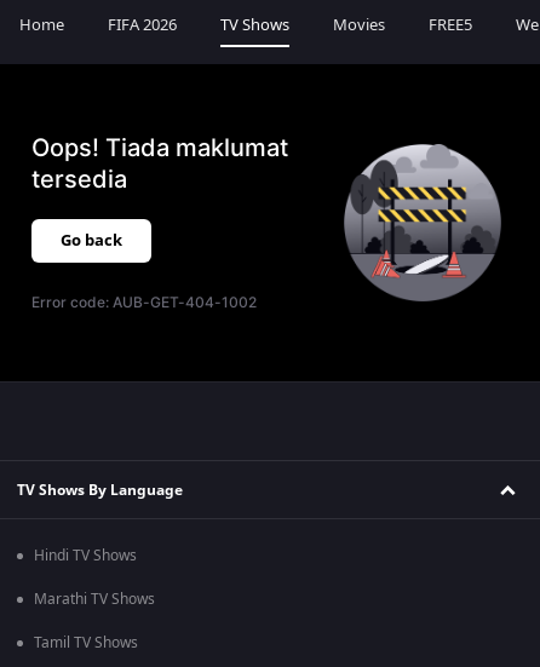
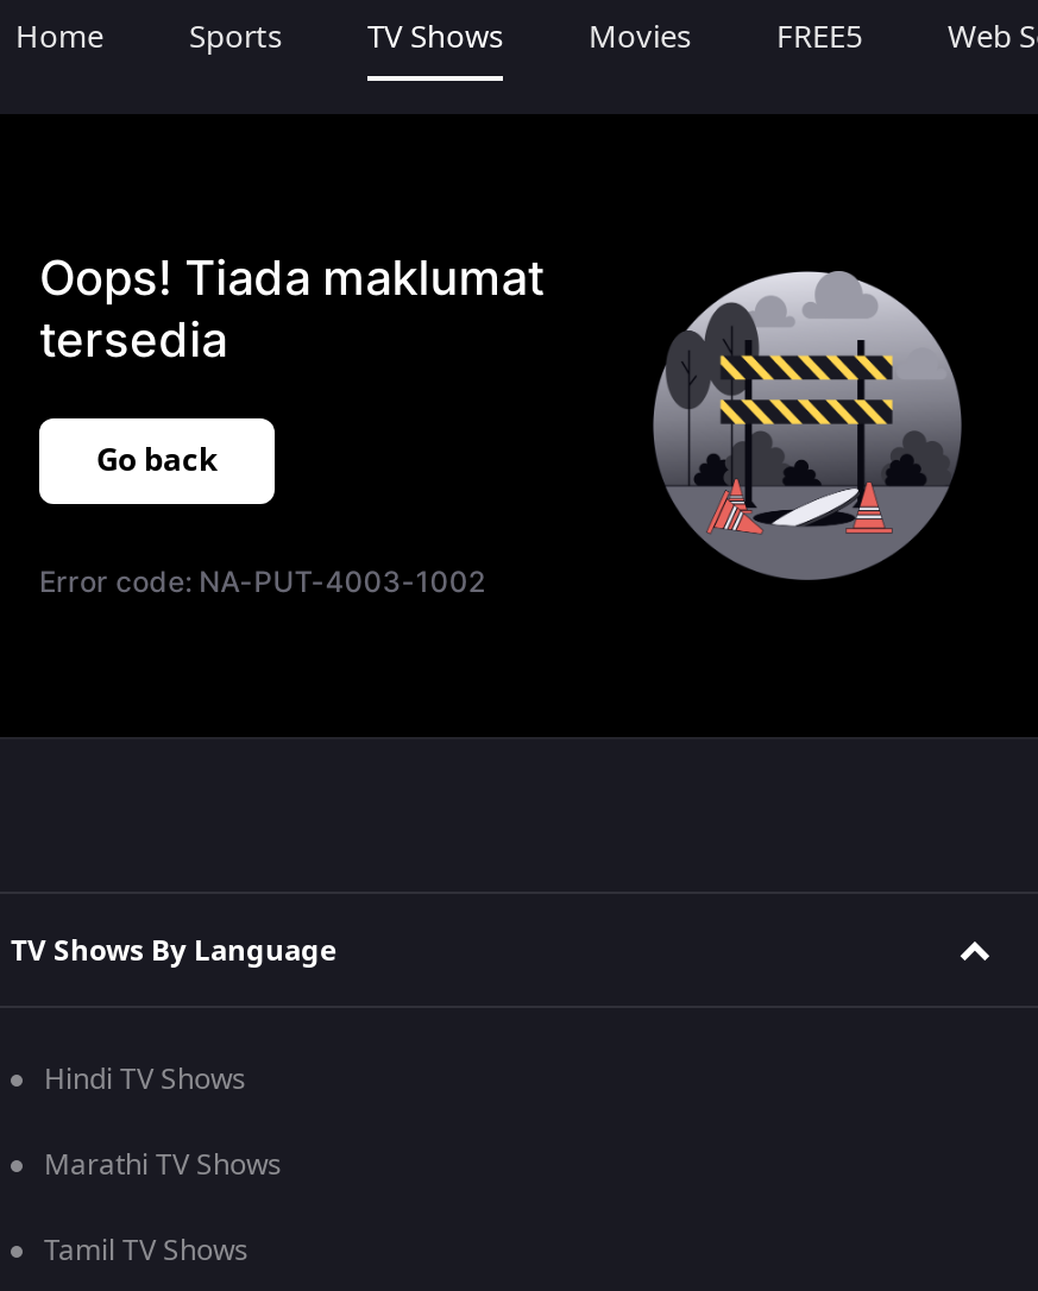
[108,13,177,36] FIFA 2026 -> [189,14,282,59] Sports
[31,293,257,311] Error code: AUB-GET-404-1002 -> [39,563,485,599] Error code: NA-PUT-4003-1002

